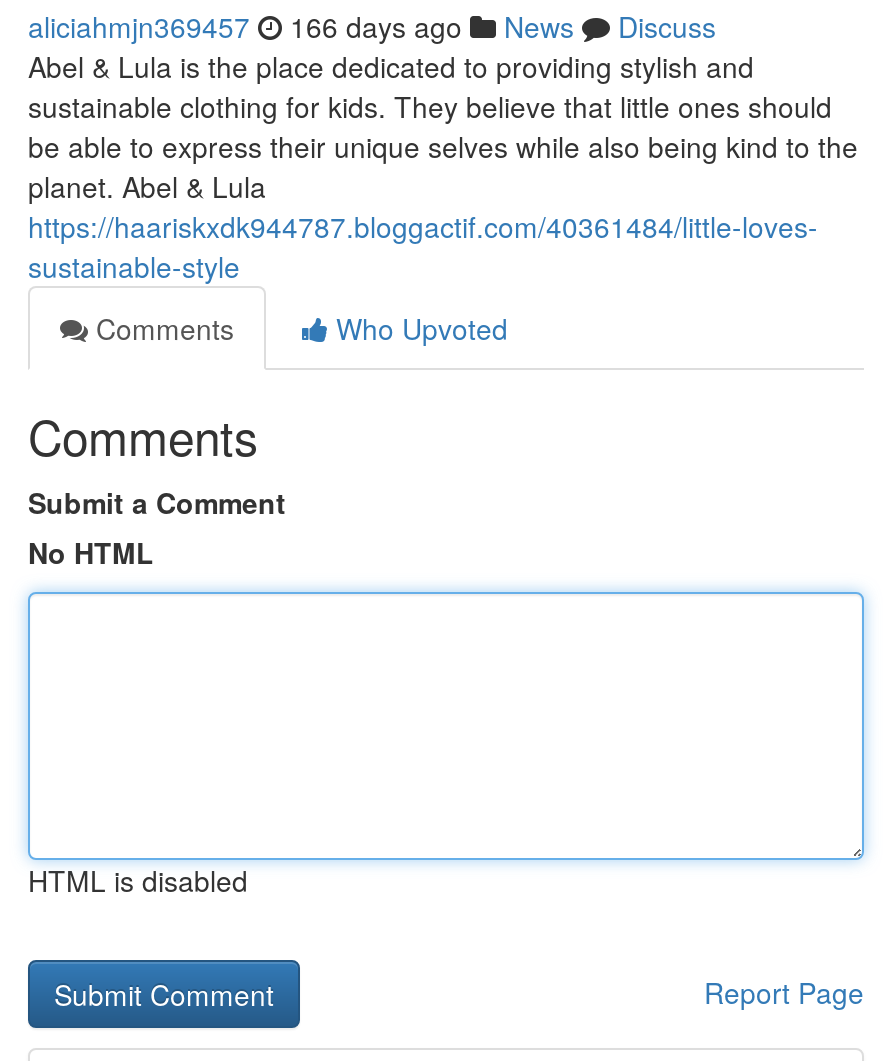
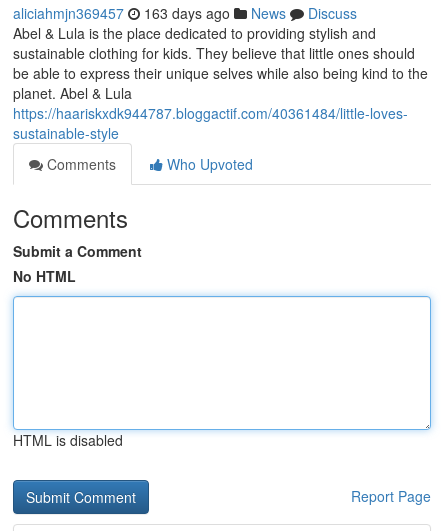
[28,6,716,46] aliciahmjn369457 166 days ago News Discuss -> [13,3,357,23] aliciahmjn369457 163 days ago News Discuss

